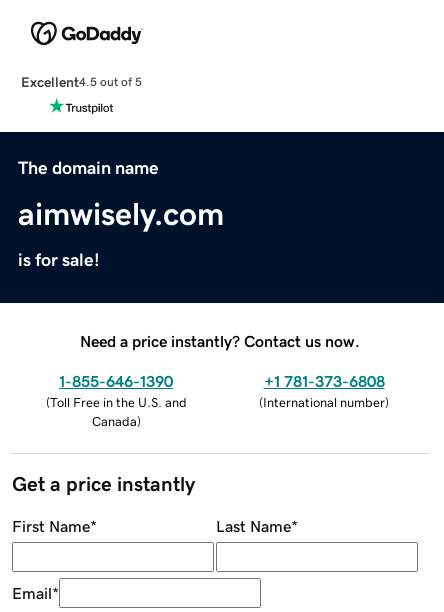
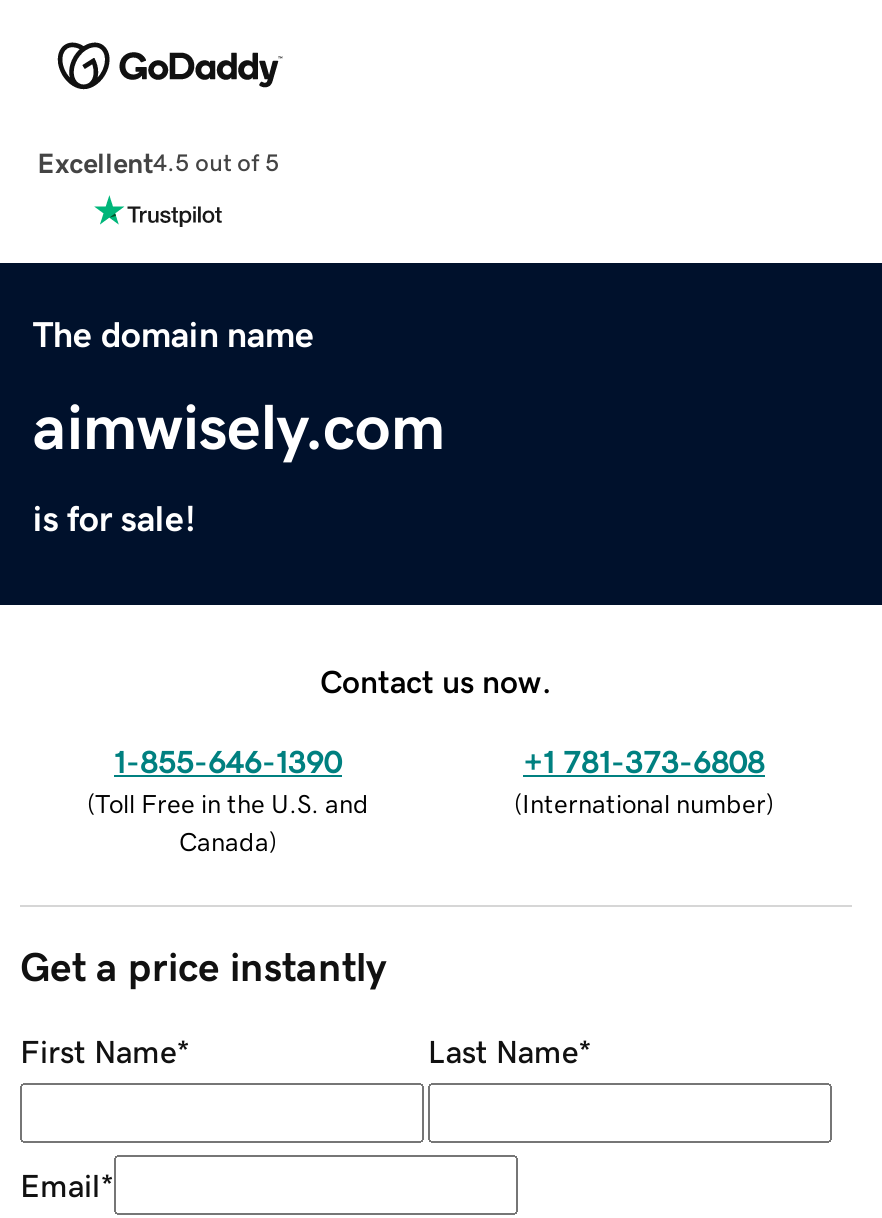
[80,333,360,349] Need a price instantly? Contact us now. -> [320,664,552,696] Contact us now.

